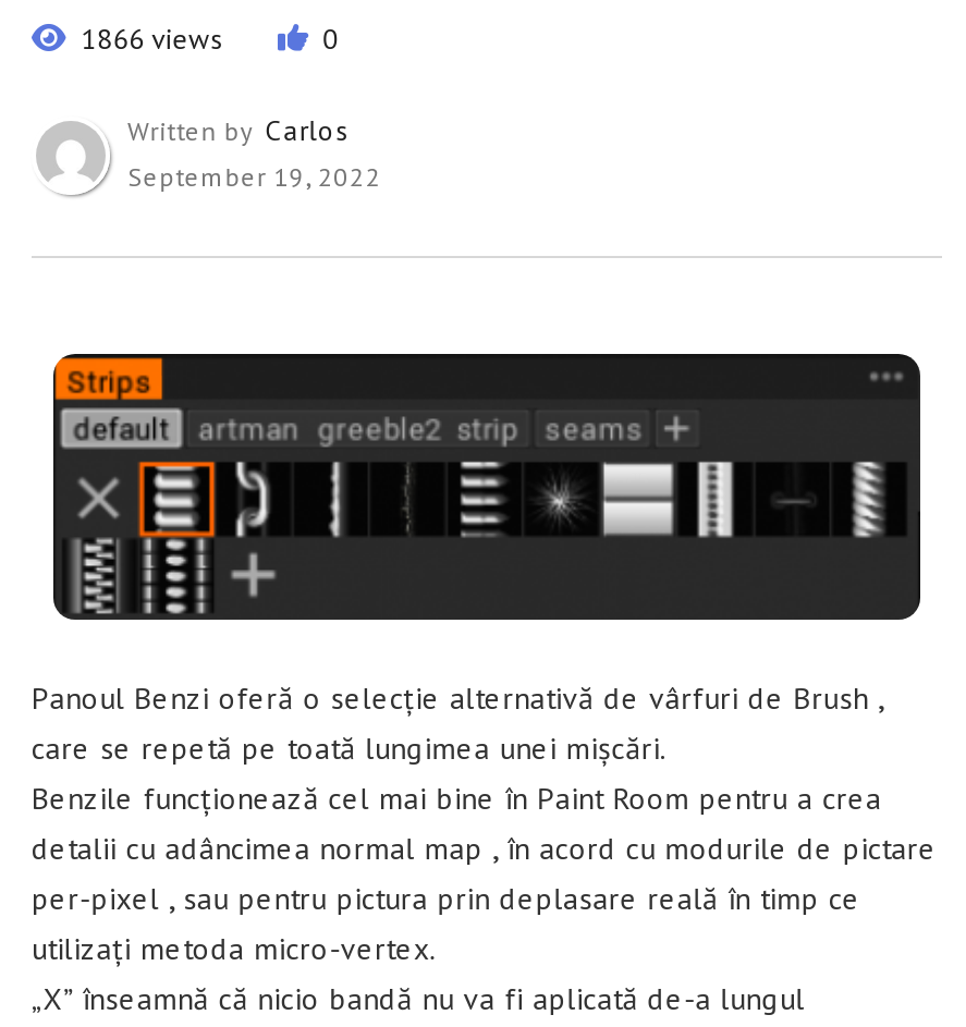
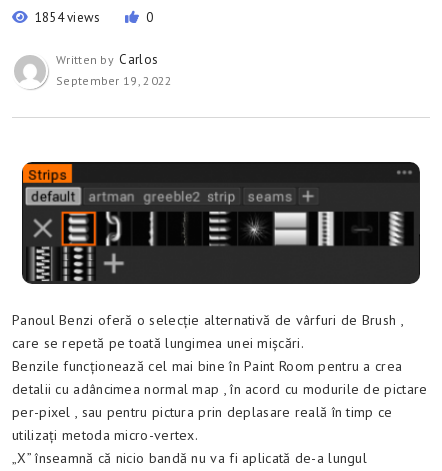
[81,21,225,58] 1866 views -> [35,9,101,26] 1854 views

